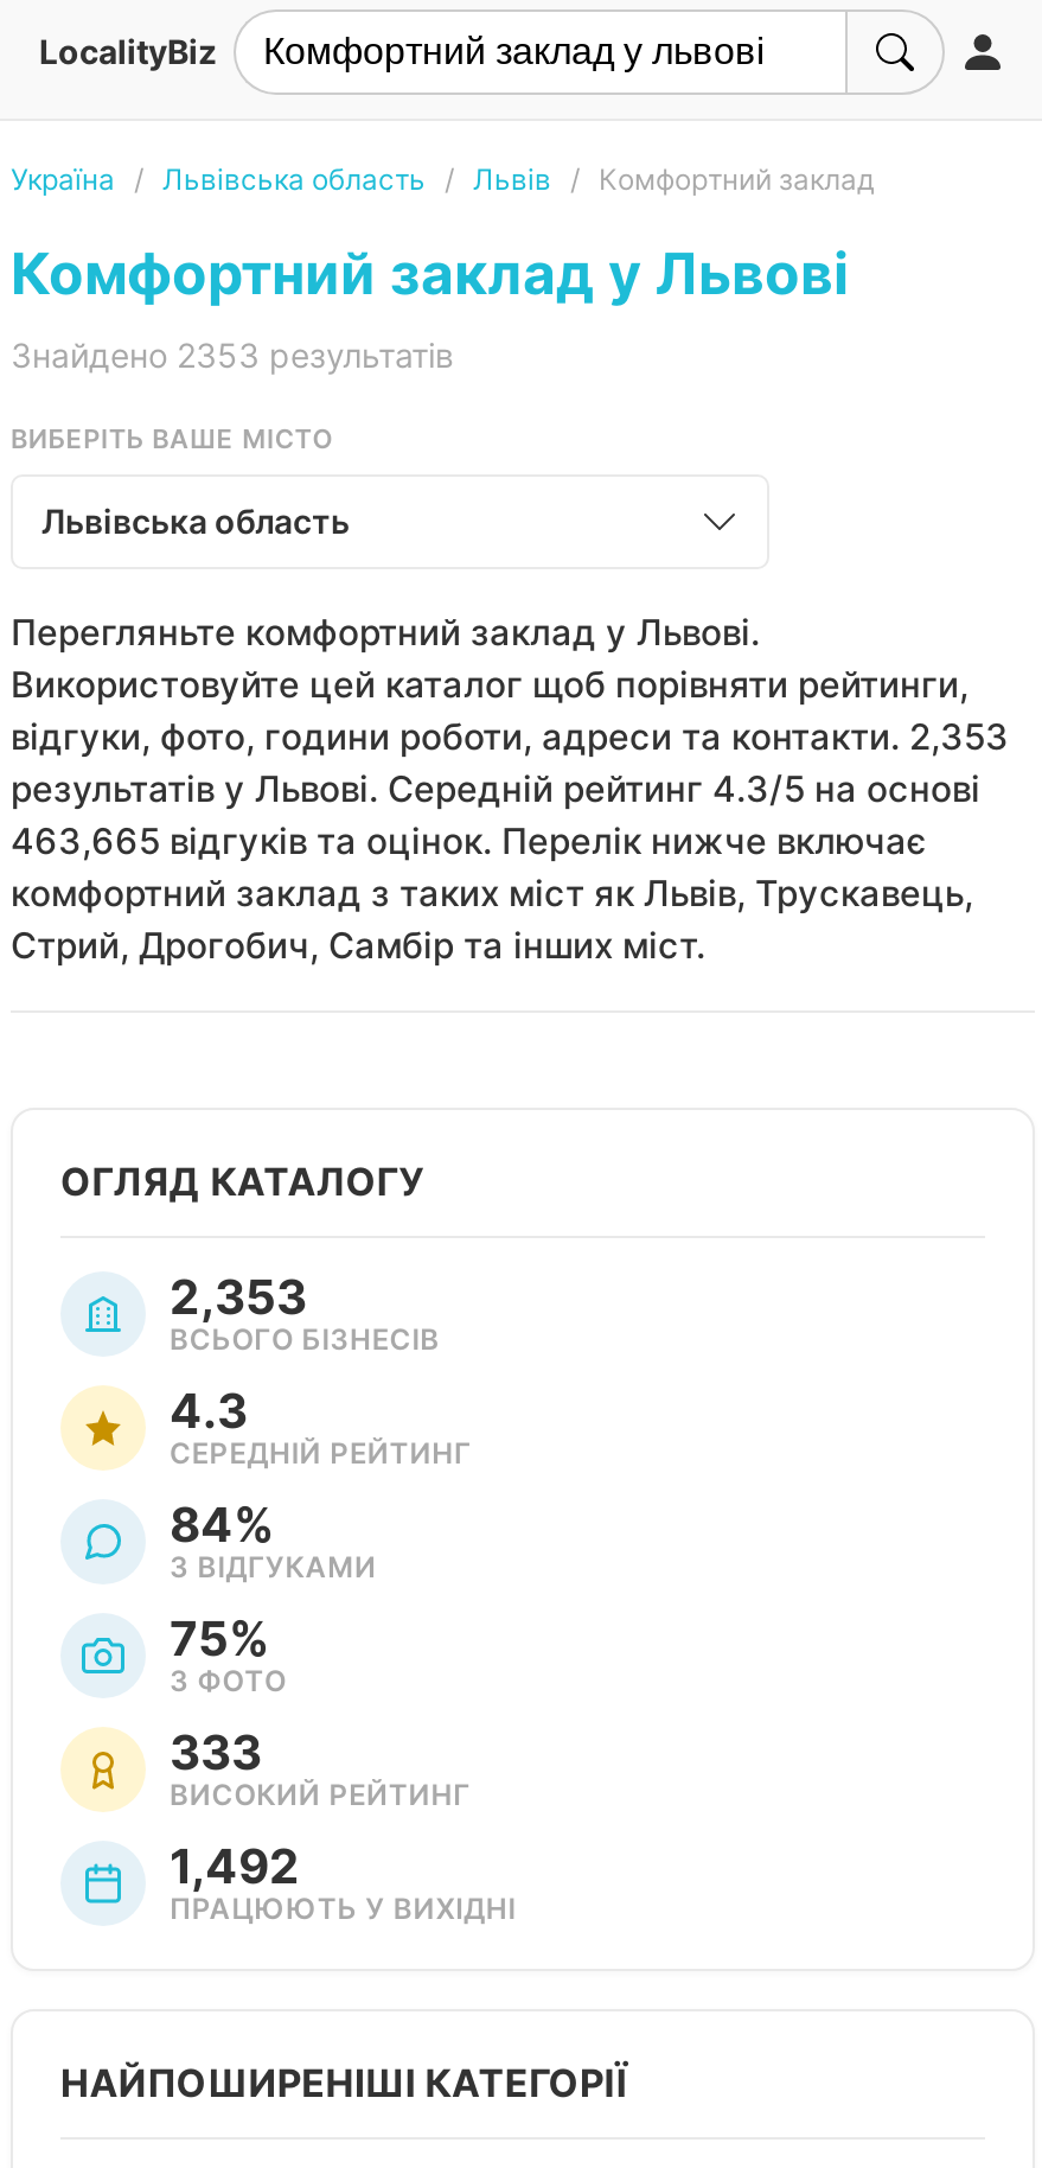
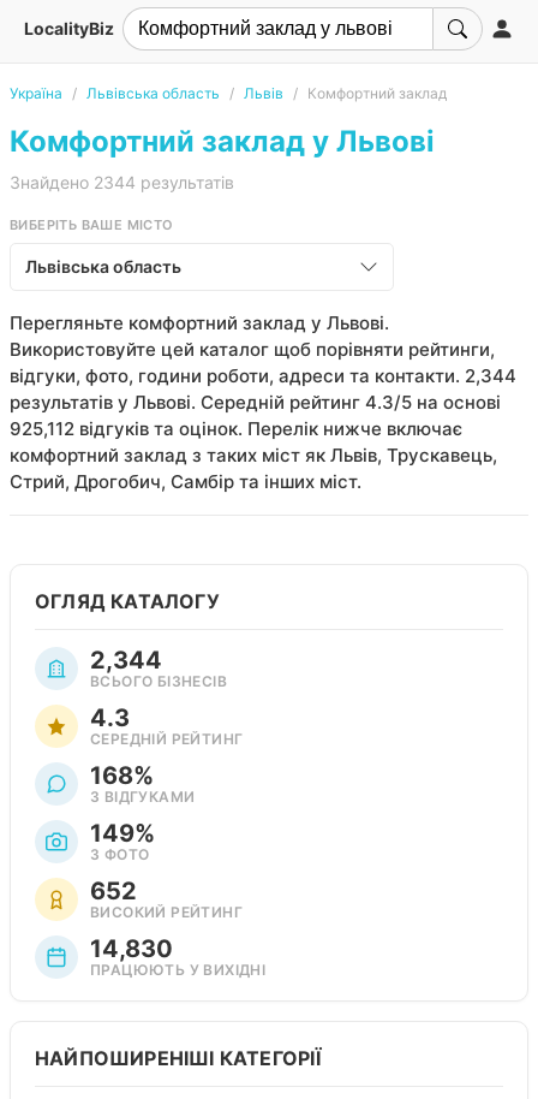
[11,334,454,375] Знайдено 2353 результатів -> [10,172,234,192] Знайдено 2344 результатів
[11,714,1009,759] відгуки, фото, години роботи, адреси та контакти. 2,353 -> [10,364,516,387] відгуки, фото, години роботи, адреси та контакти. 2,344
[11,818,926,863] 463,665 відгуків та оцінок. Перелік нижче включає -> [10,417,462,440] 925,112 відгуків та оцінок. Перелік нижче включає
[170,1269,307,1326] 2,353 -> [90,646,162,675] 2,344
[170,1497,274,1554] 84% -> [90,761,154,790] 168%
[170,1611,269,1668] 75% -> [90,819,155,848] 149%
[170,1724,262,1781] 333 -> [90,877,137,905] 652
[170,1838,300,1895] 1,492 -> [90,934,173,963] 14,830

